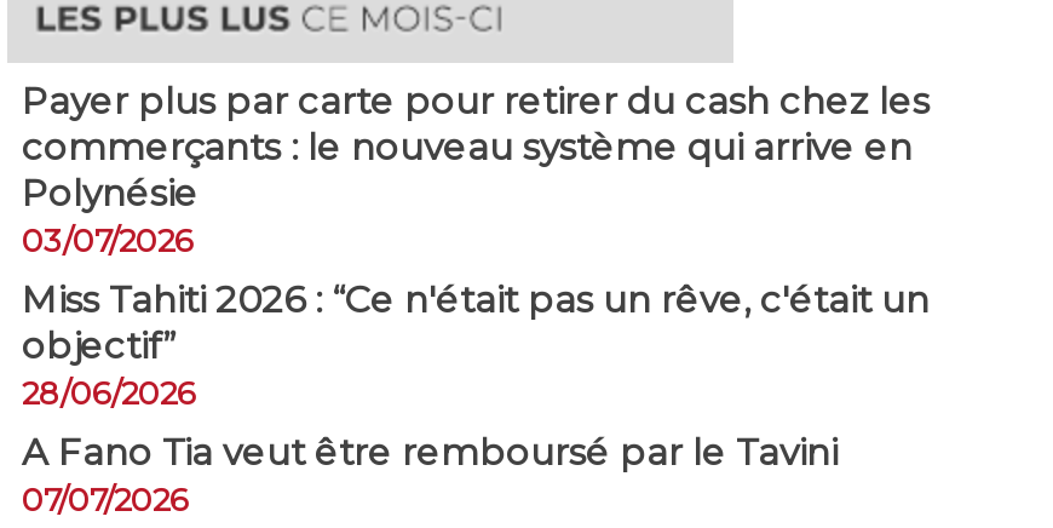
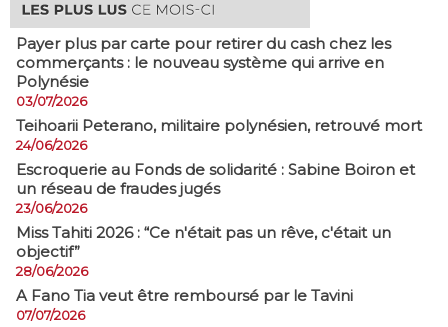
none -> [16,116,422,216] Teihoarii Peterano, militaire polynésien, retrouvé mort | 24/06/2026 | Escroquerie au Fonds de solidarité : Sabine Boiron et | un réseau de fraudes jugés | 23/06/2026

